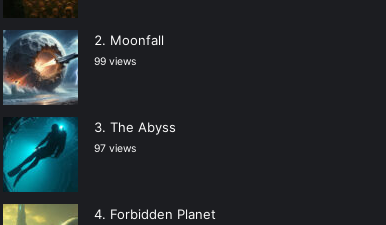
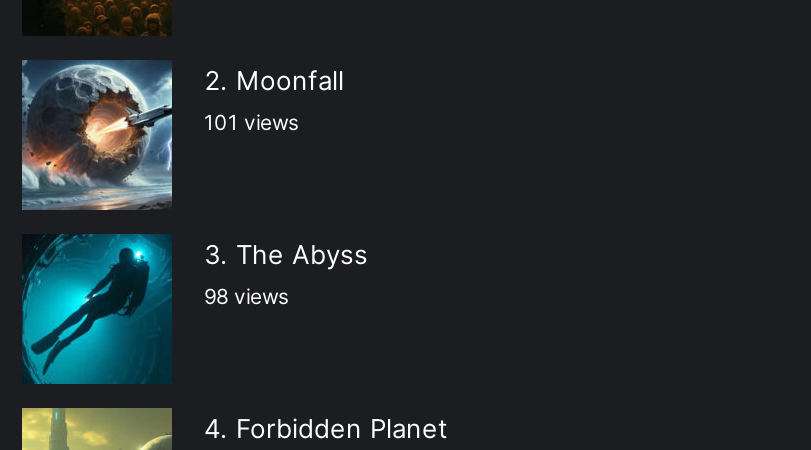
[94,55,136,68] 99 views -> [204,109,298,135] 101 views
[94,142,136,155] 97 views -> [204,283,288,309] 98 views

